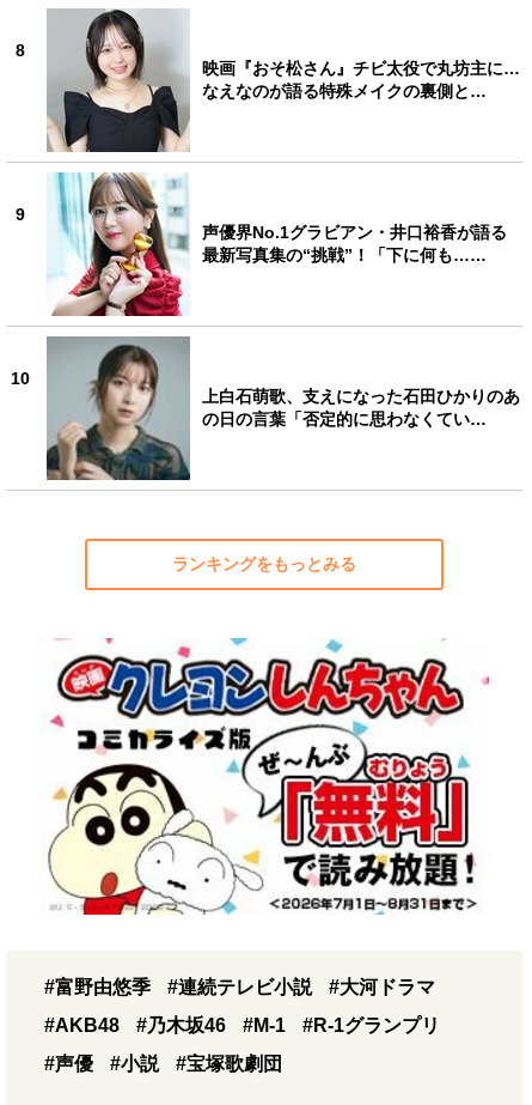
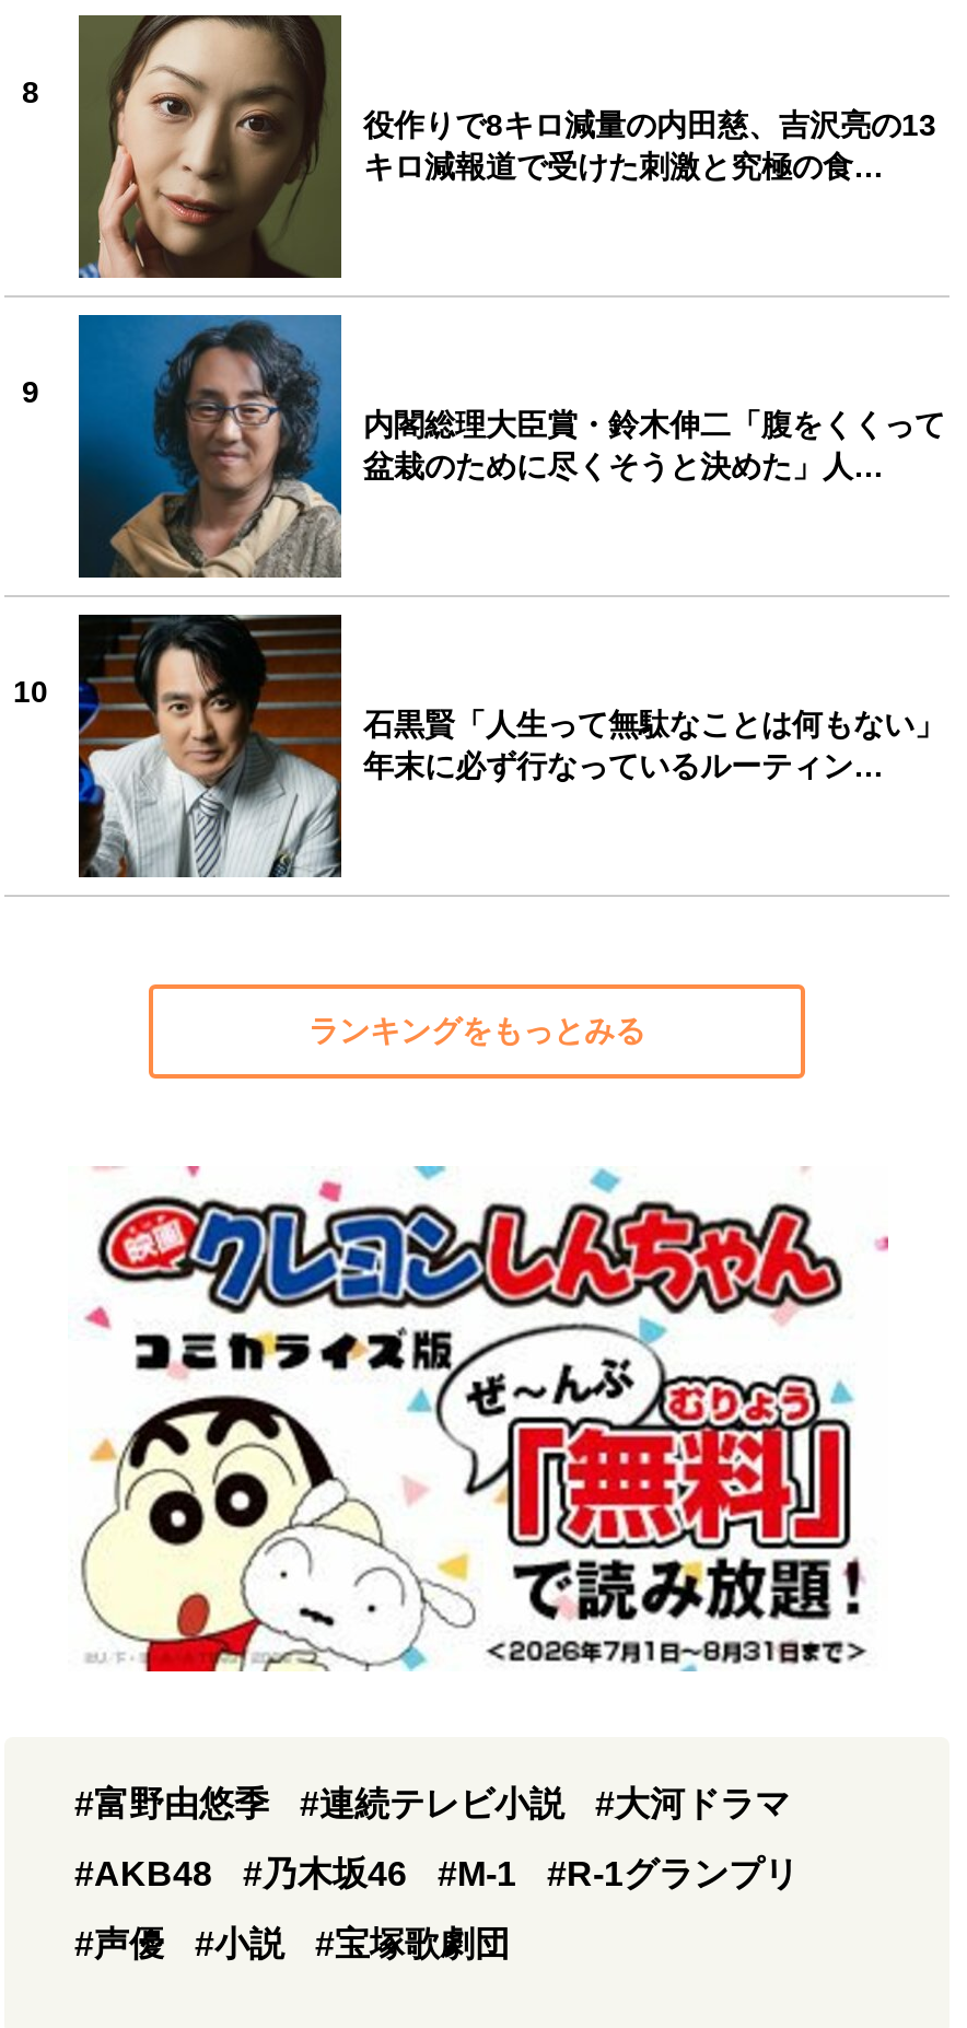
[47,8,520,152] [image] | 映画『おそ松さん』チビ太役で丸坊主に… | なえなのが語る特殊メイクの裏側と… -> [77,13,936,280] [image] | 役作りで8キロ減量の内田慈、吉沢亮の13 | キロ減報道で受けた刺激と究極の食…
[47,171,507,317] [image] | 声優界No.1グラビアン・井口裕香が語る | 最新写真集の“挑戦”！「下に何も…… -> [77,313,945,580] [image] | 内閣総理大臣賞・鈴木伸二「腹をくくって | 盆栽のために尽くそうと決めた」人…
[45,336,520,481] [image] | 上白石萌歌、支えになった石田ひかりのあ | の日の言葉「否定的に思わなくてい… -> [79,615,945,879] [image] | 石黒賢「人生って無駄なことは何もない」 | 年末に必ず行なっているルーティン…

